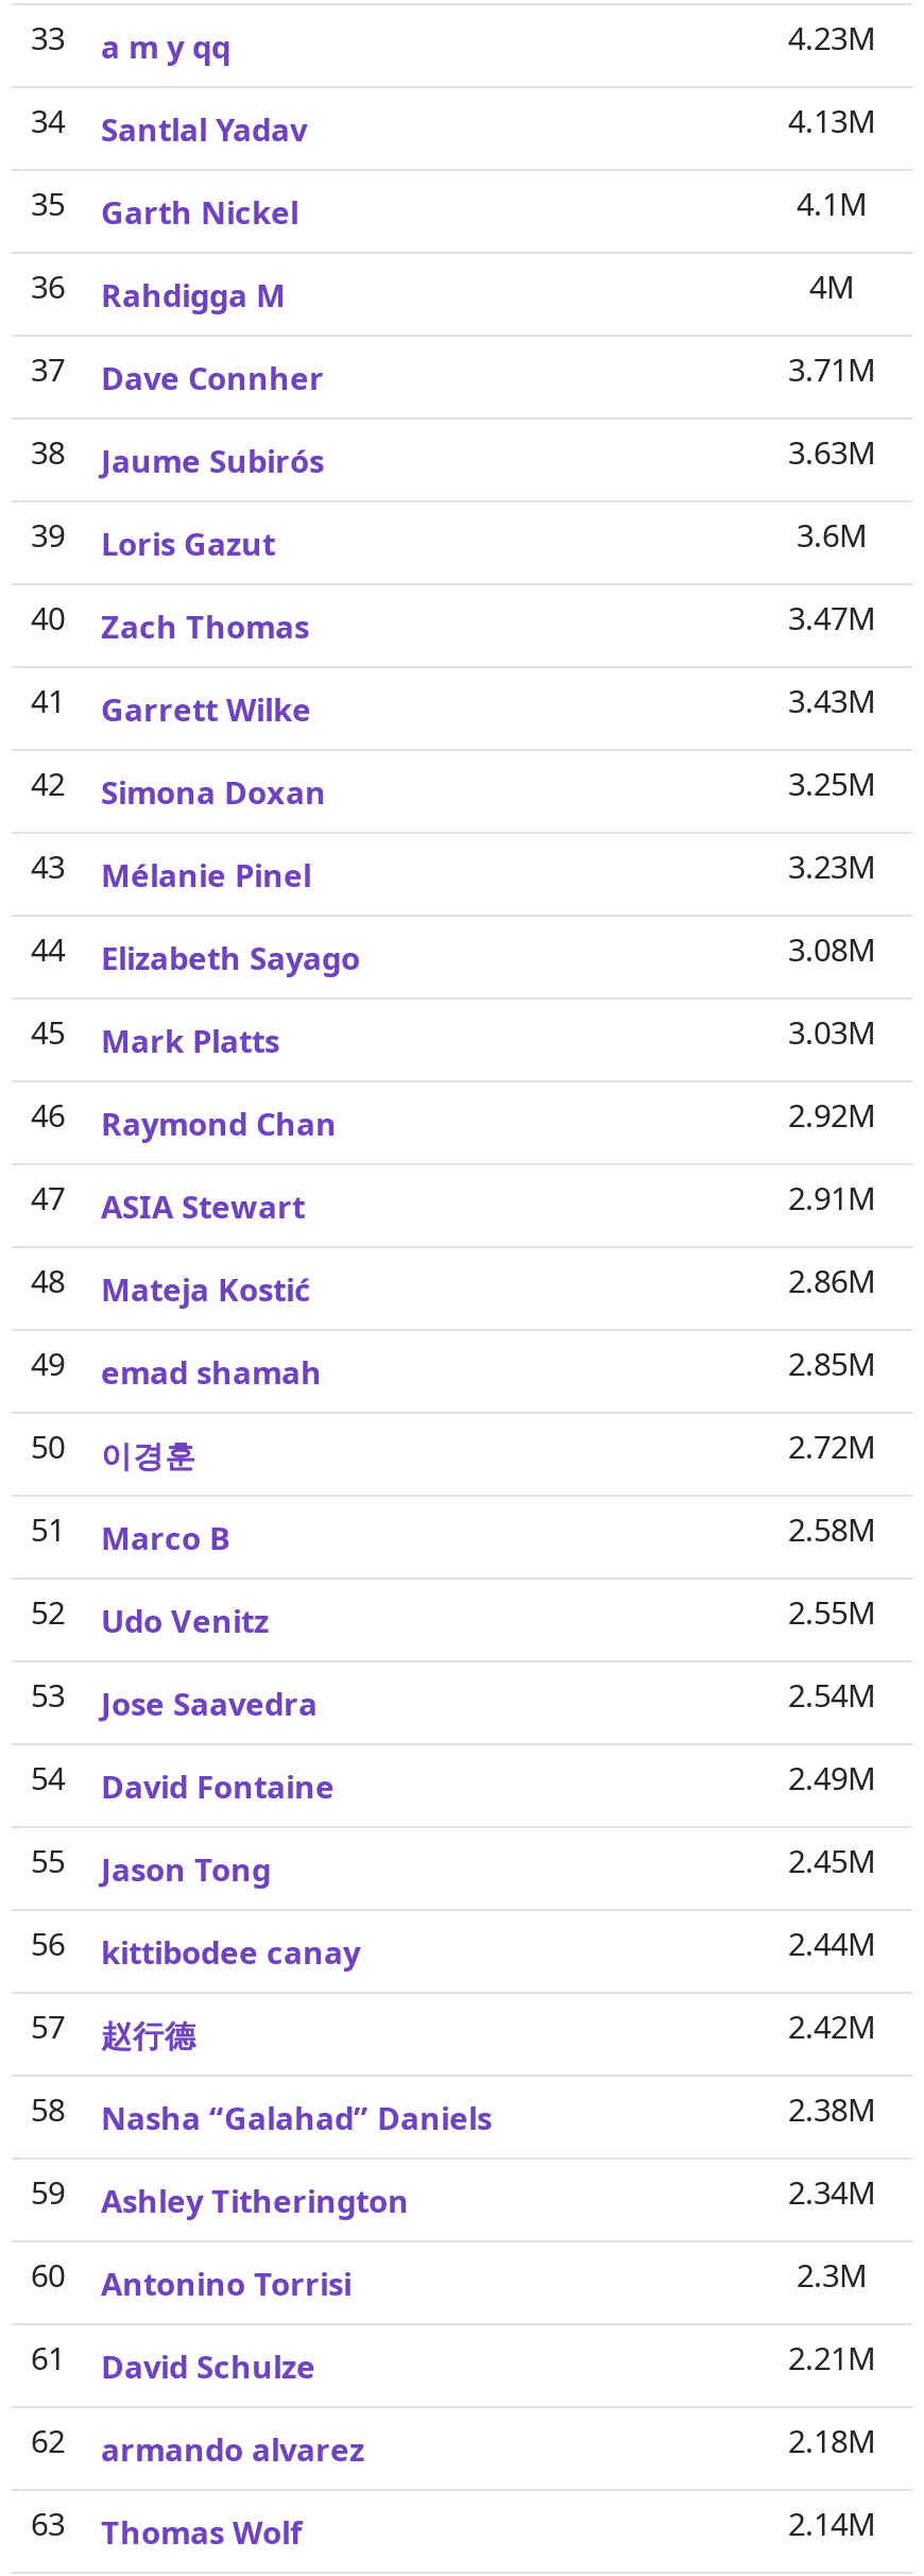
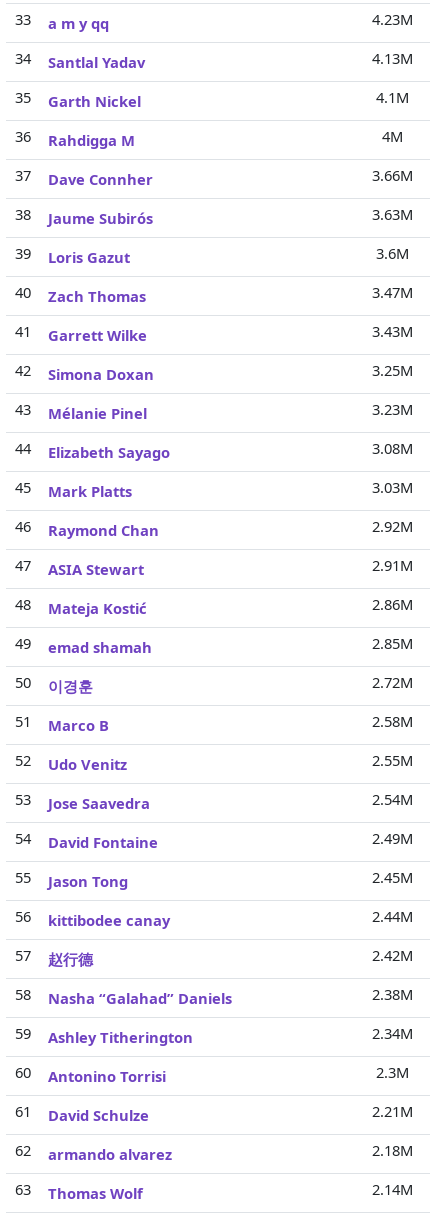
[788,347,875,390] 3.71M -> [371,165,412,185] 3.66M

